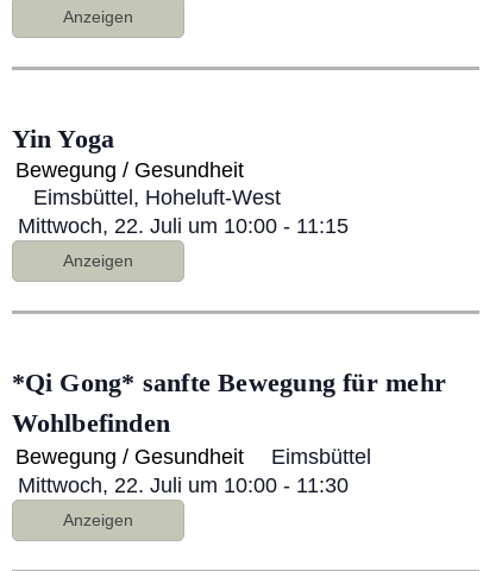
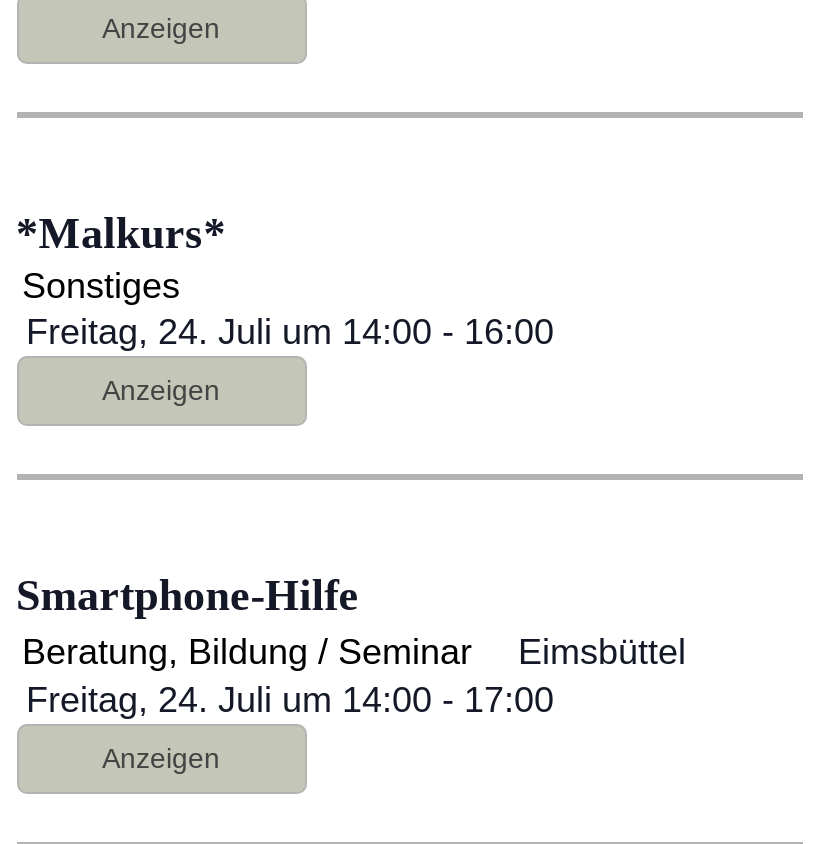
[11,124,348,238] Yin Yoga | Bewegung / Gesundheit | Eimsbüttel, Hoheluft-West | Mittwoch, 22. Juli um 10:00 - 11:15 -> [16,208,554,352] *Malkurs* | Sonstiges | Freitag, 24. Juli um 14:00 - 16:00
[11,367,446,469] *Qi Gong* sanfte Bewegung für mehr | Wohlbefinden | Bewegung / Gesundheit -> [16,570,472,672] Smartphone-Hilfe | Beratung, Bildung / Seminar
[17,473,348,497] Mittwoch, 22. Juli um 10:00 - 11:30 -> [26,680,554,720] Freitag, 24. Juli um 14:00 - 17:00

